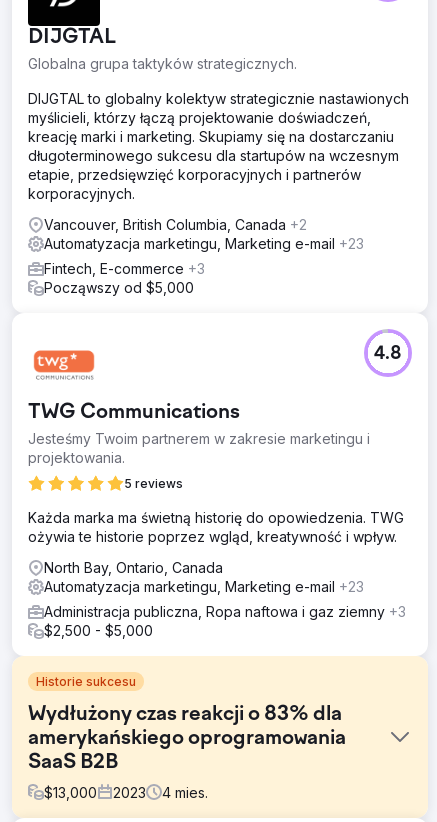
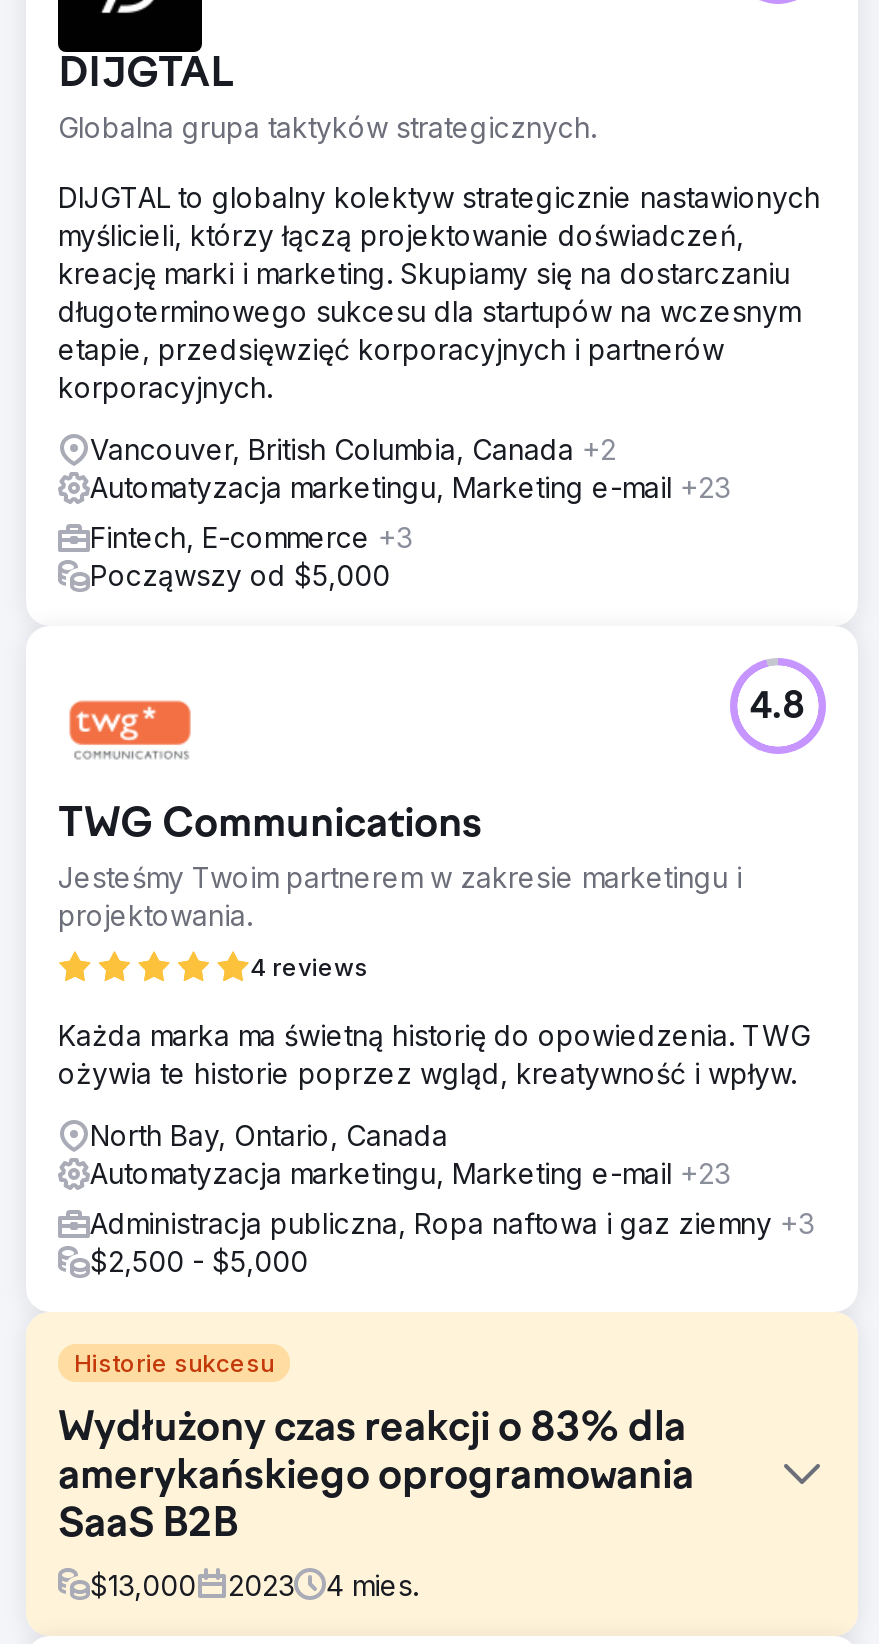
[124,476,183,491] 5 reviews -> [250,951,368,981] 4 reviews

